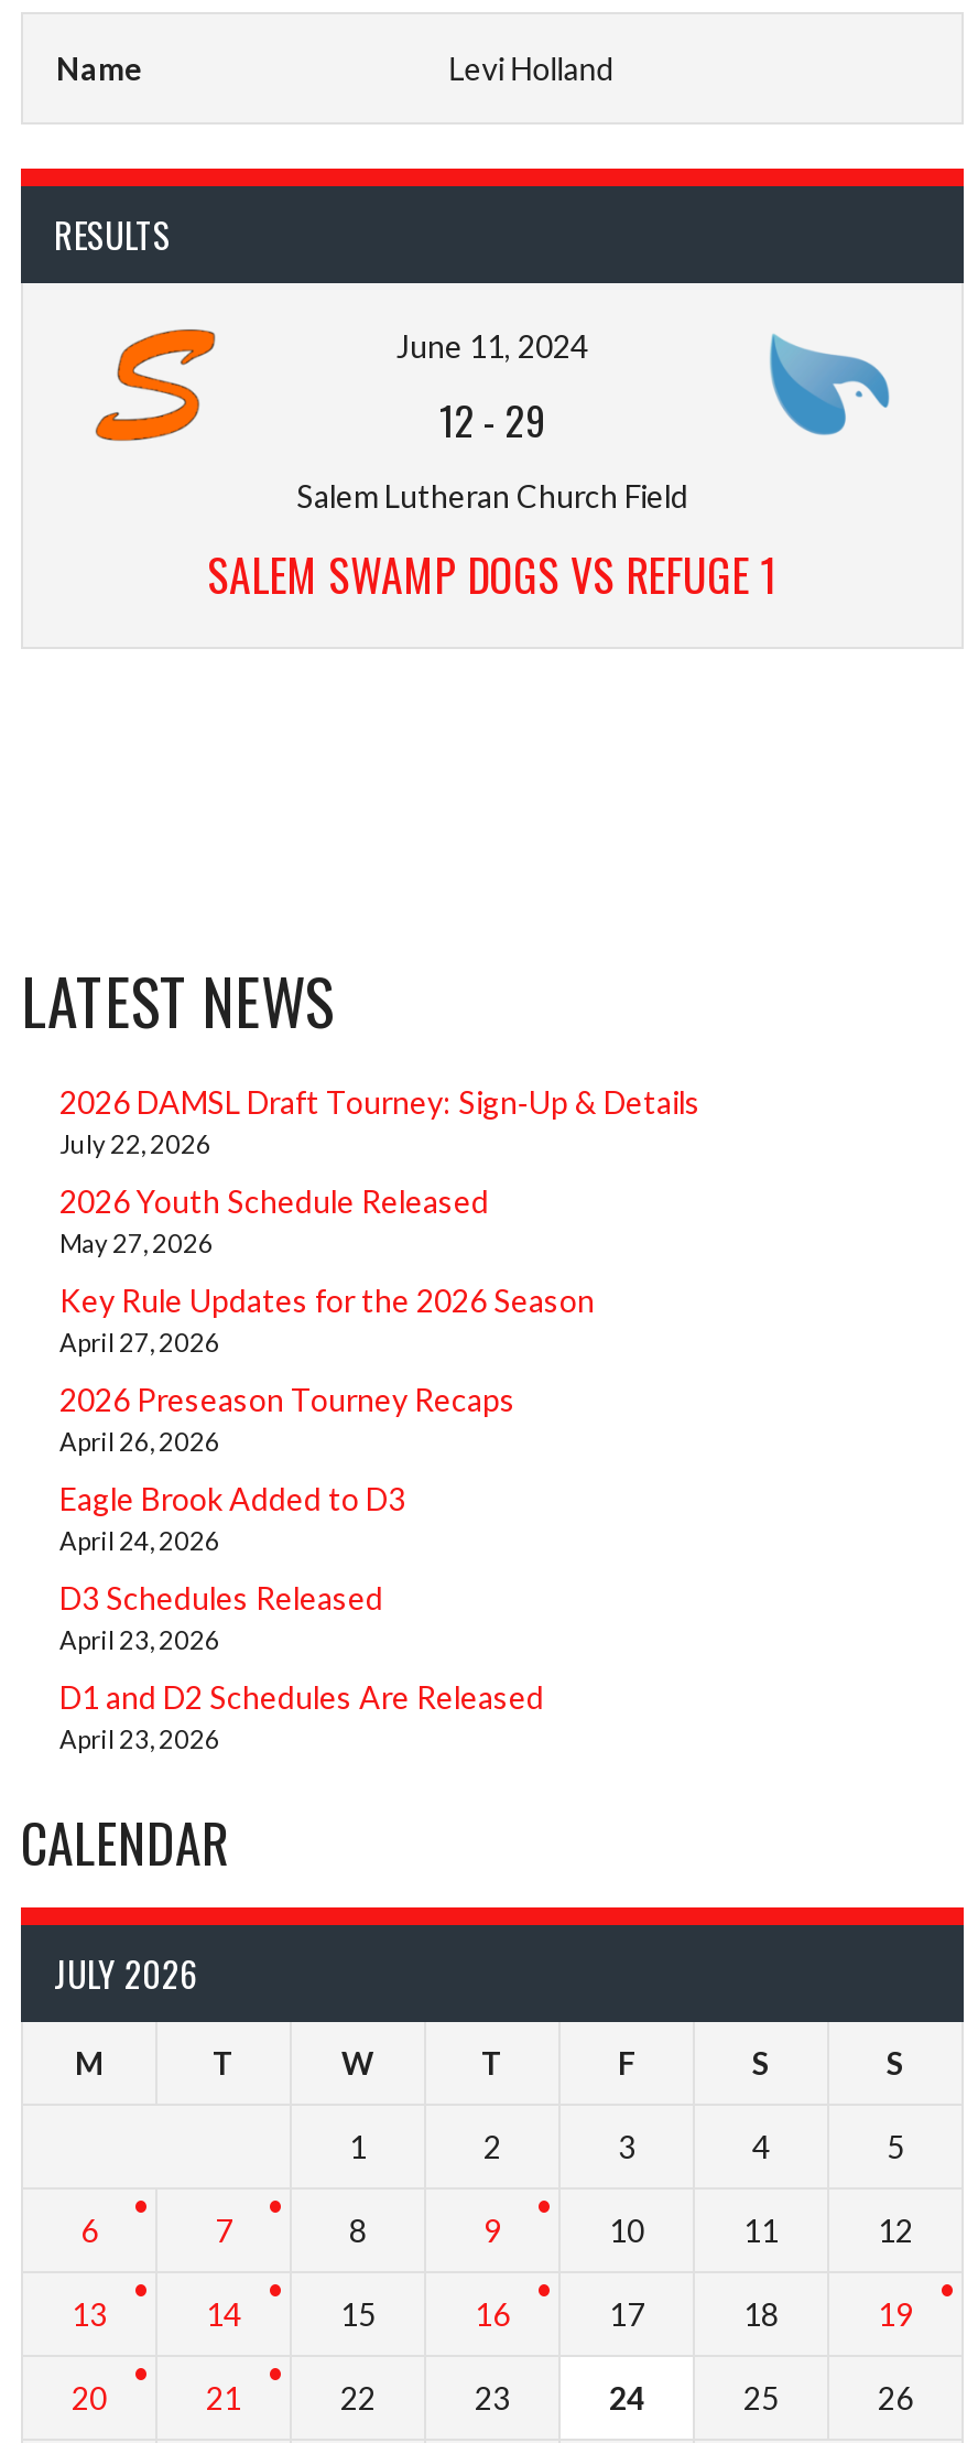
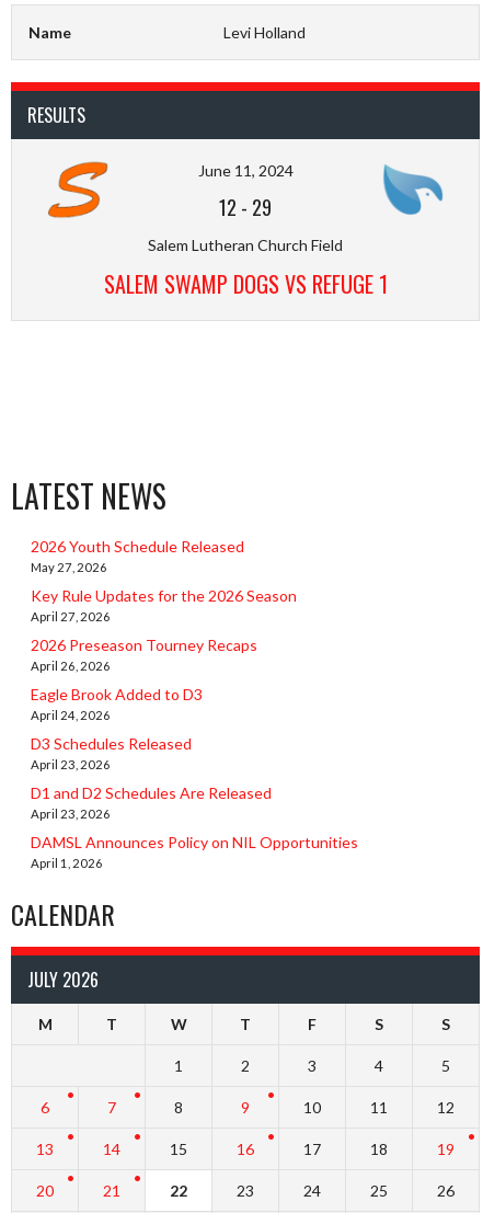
[59,1083,700,1158] 2026 DAMSL Draft Tourney: Sign‑Up & Details | July 22, 2026 -> none
moved [59,1182,595,1753] -> [30,537,296,821]: 2026 Youth Schedule Released | May 27, 2026 | Key Rule Updates for the 2026 Season | ... | D1 and D2 Schedules Are Released | April 23, 2026
none -> [30,833,358,870] DAMSL Announces Policy on NIL Opportunities | April 1, 2026

